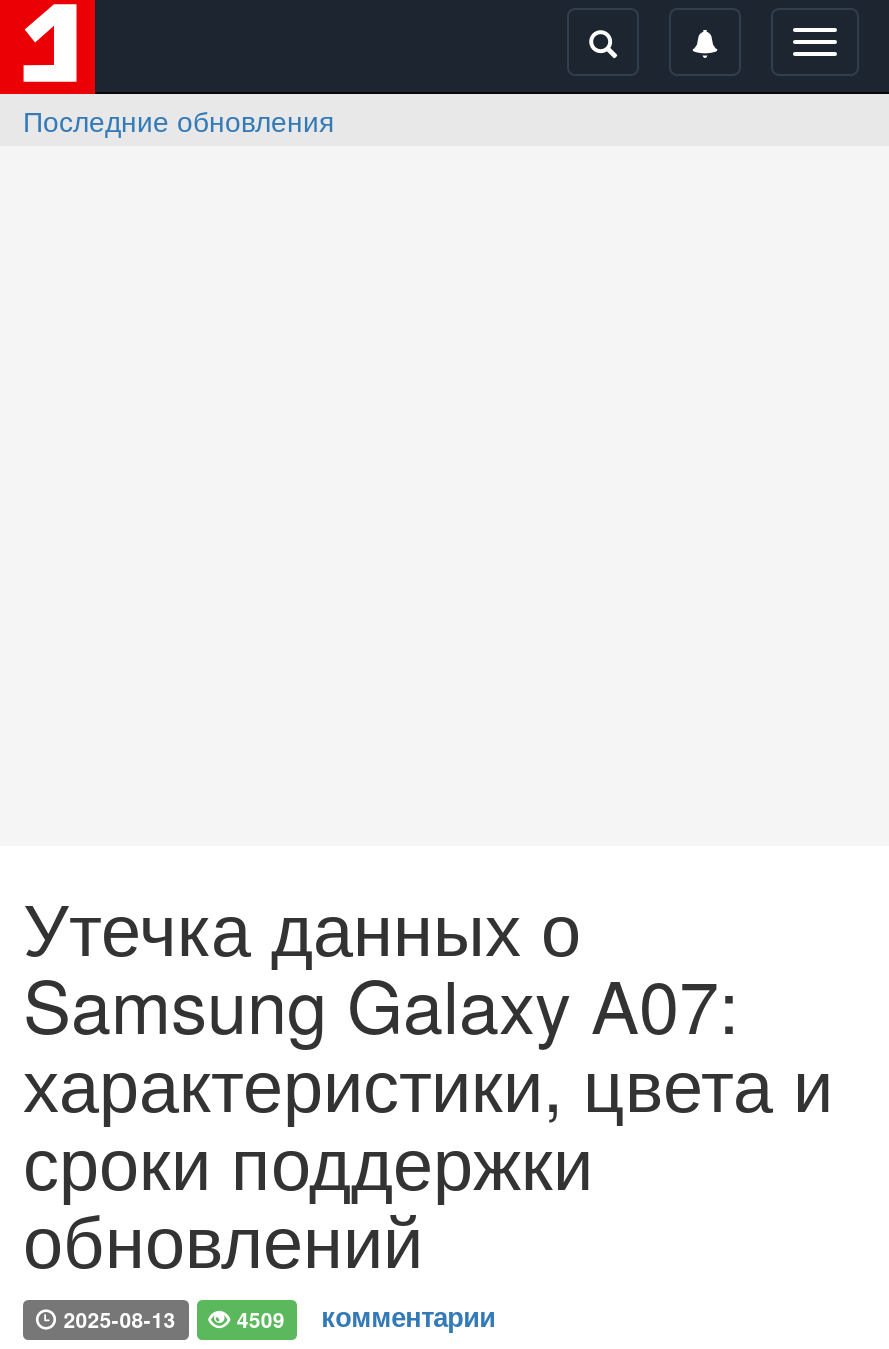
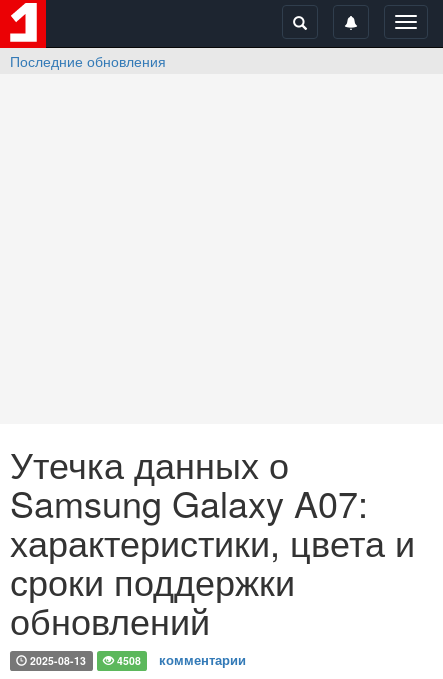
[64,1298,495,1336] 2025-08-13 4509 комментарии -> [30,650,246,669] 2025-08-13 4508 комментарии

